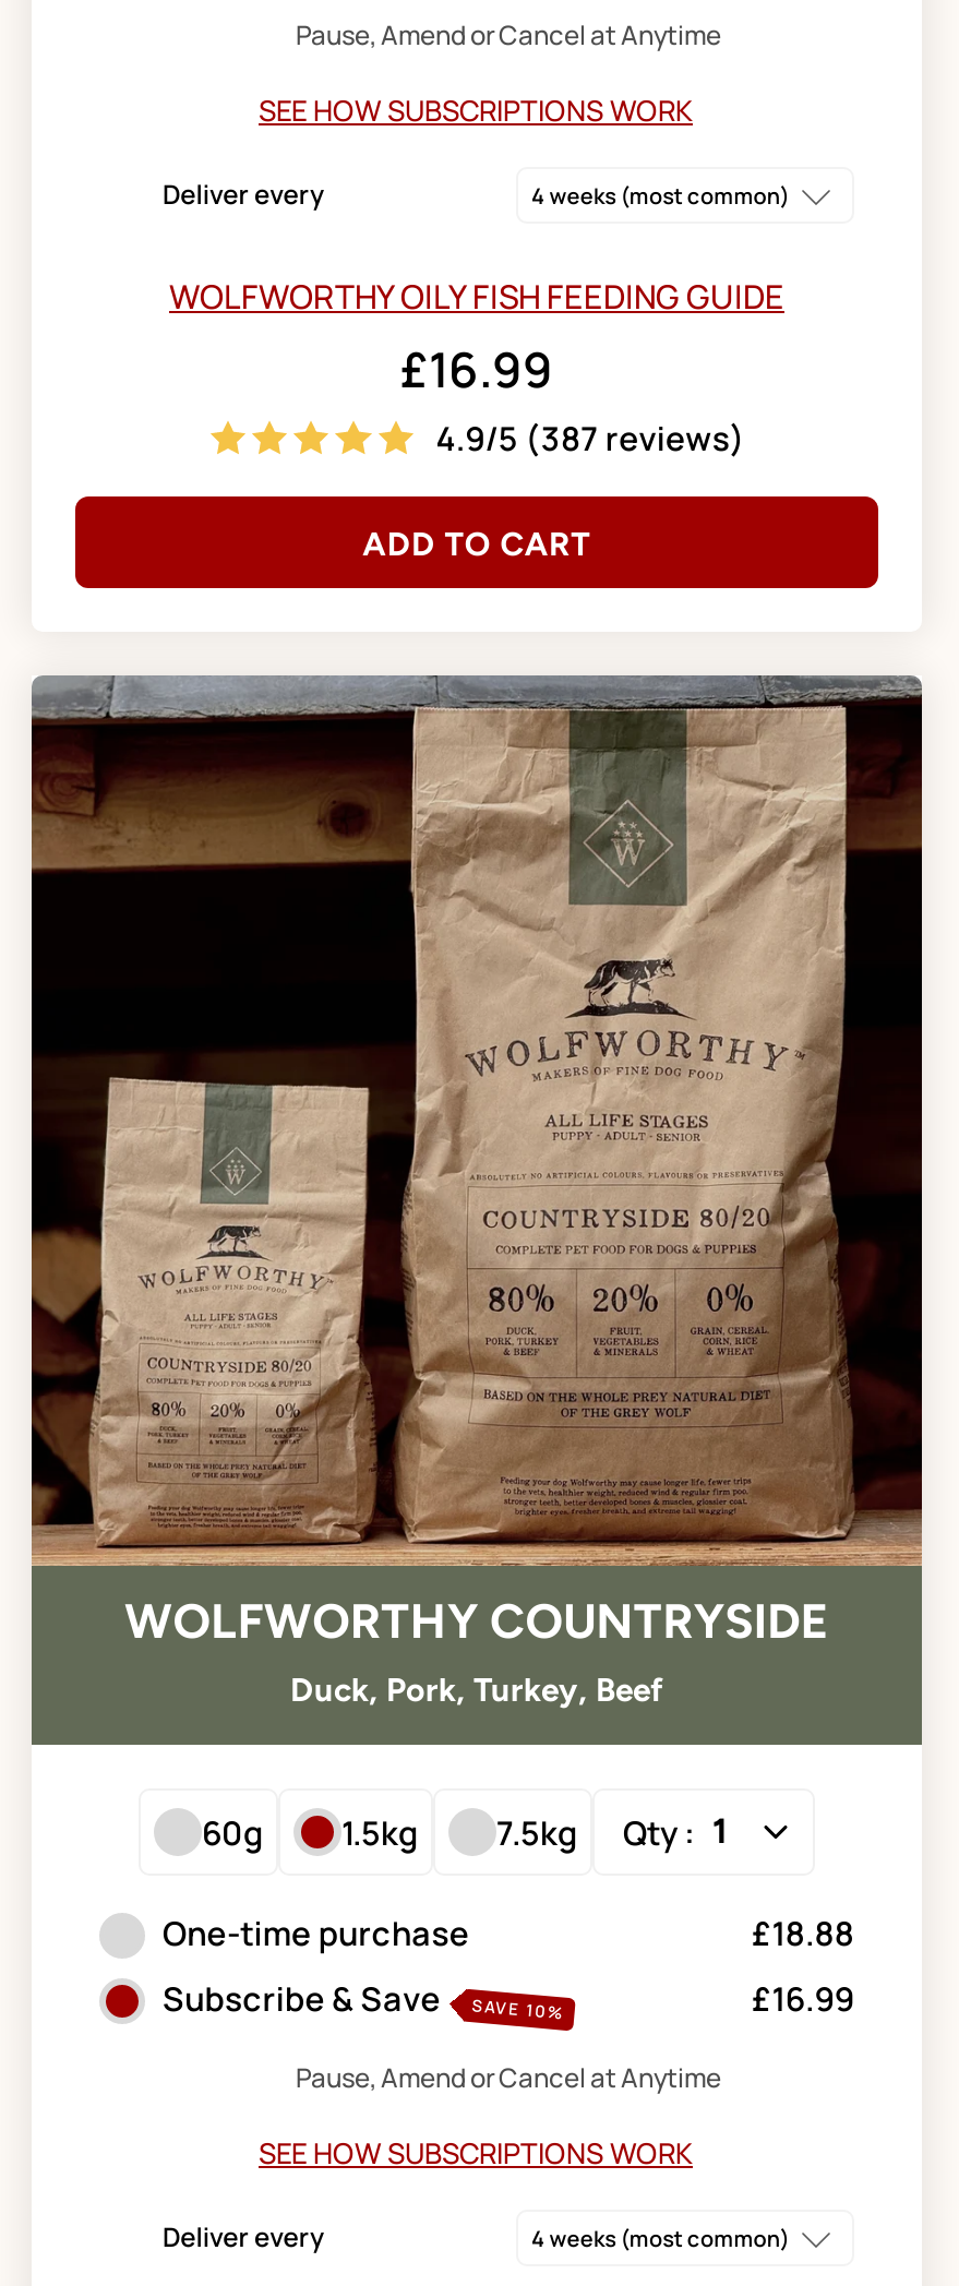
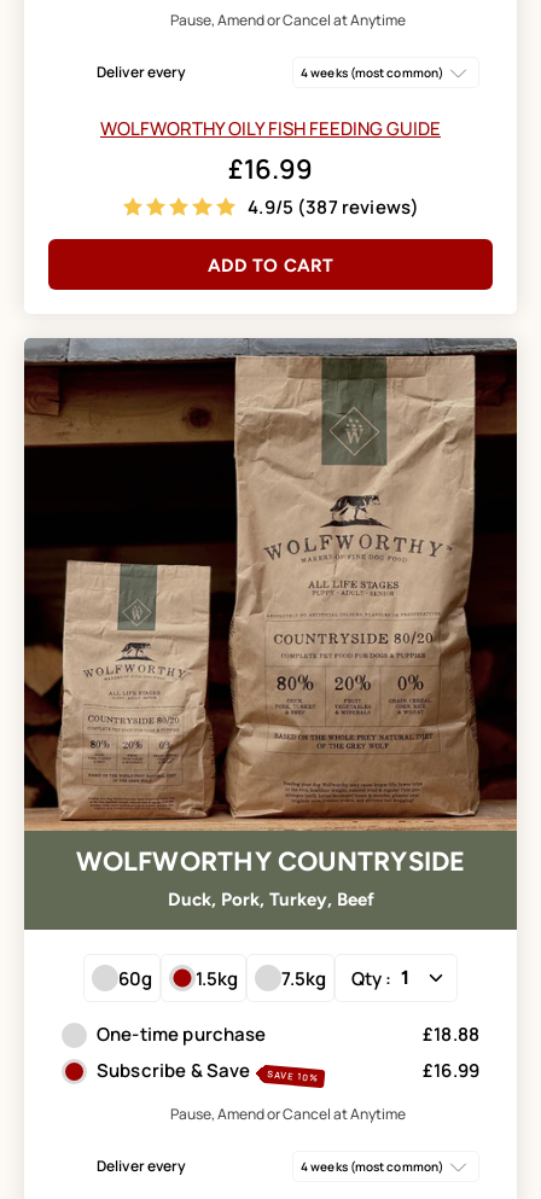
[259,91,693,130] SEE HOW SUBSCRIPTIONS WORK -> none
[259,2134,693,2173] SEE HOW SUBSCRIPTIONS WORK -> none

